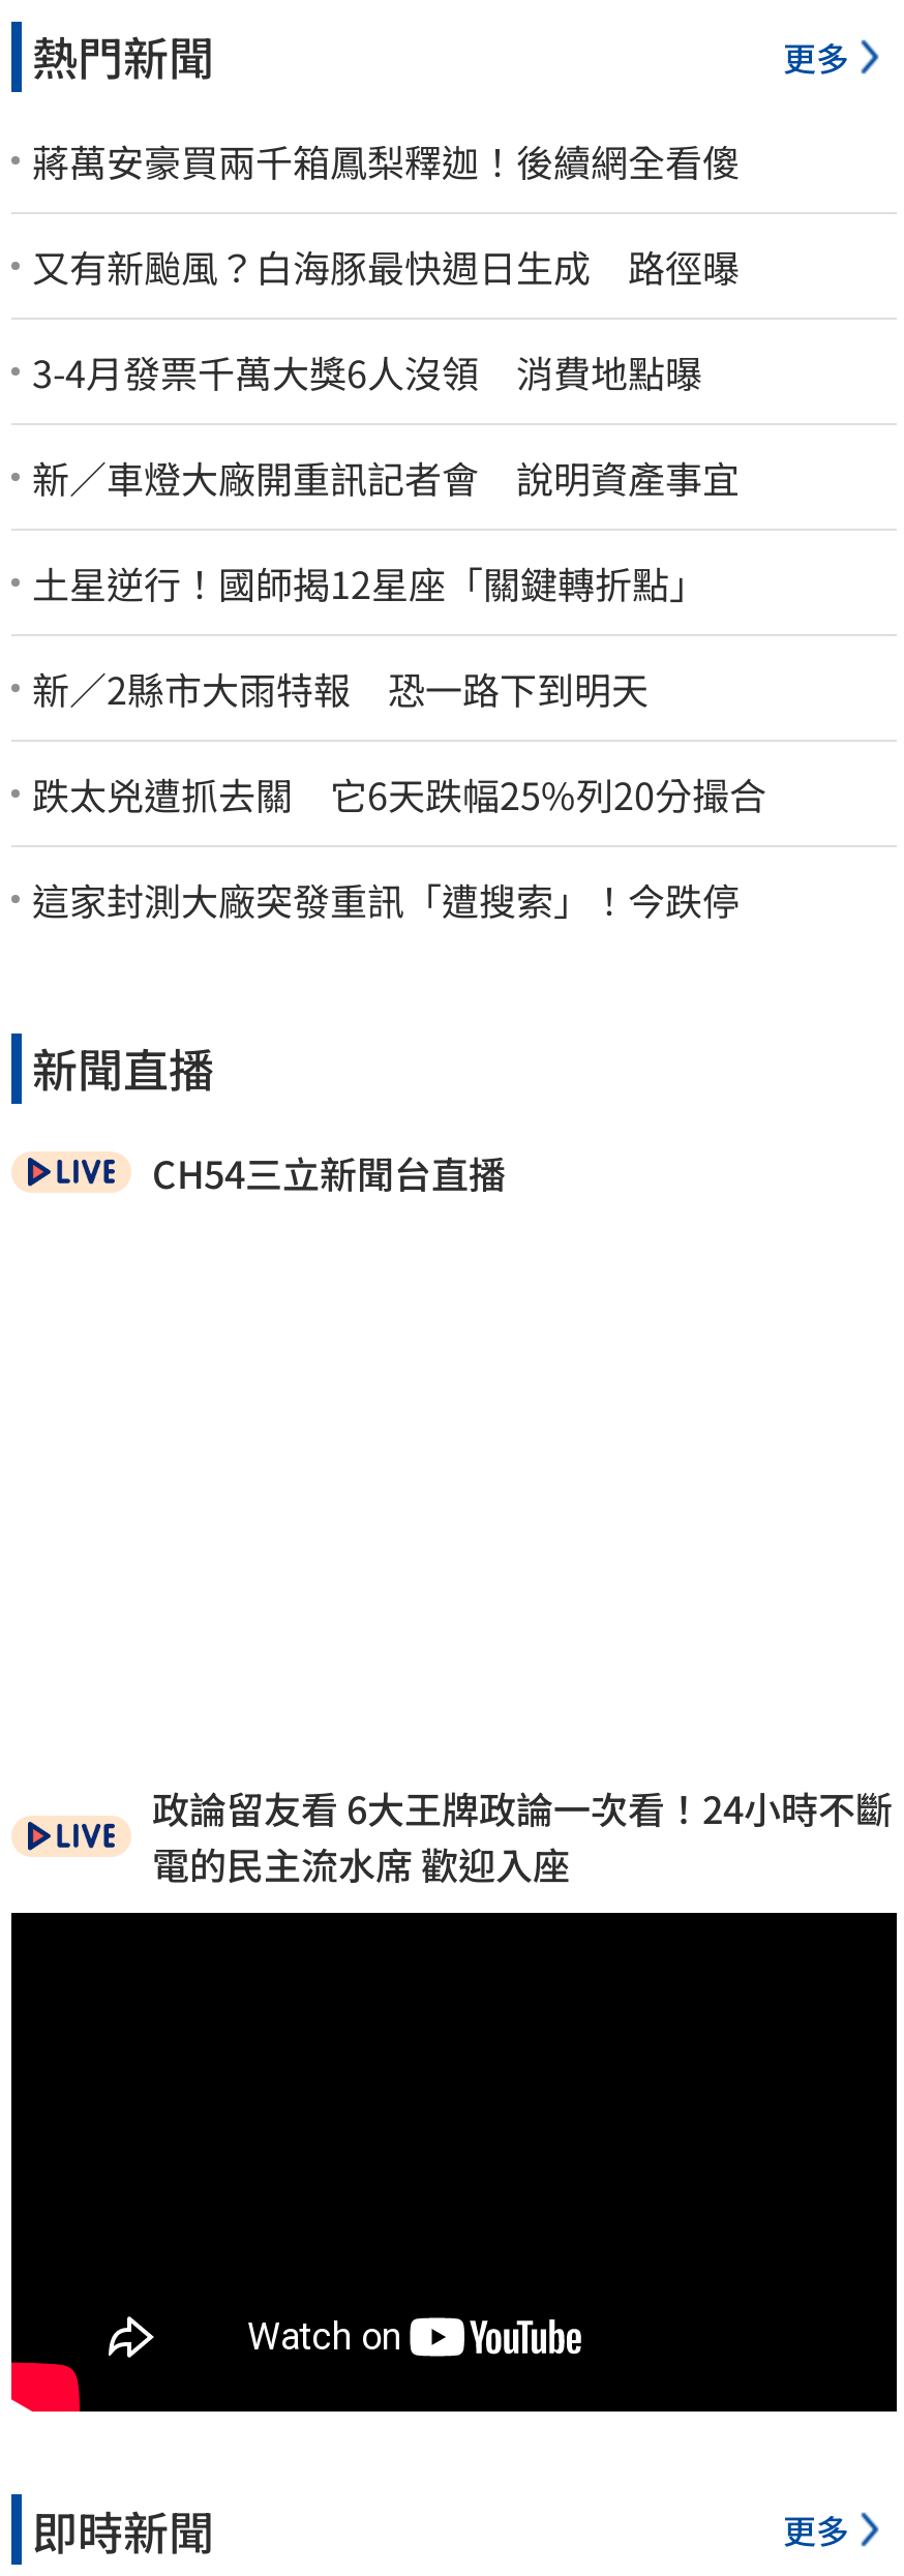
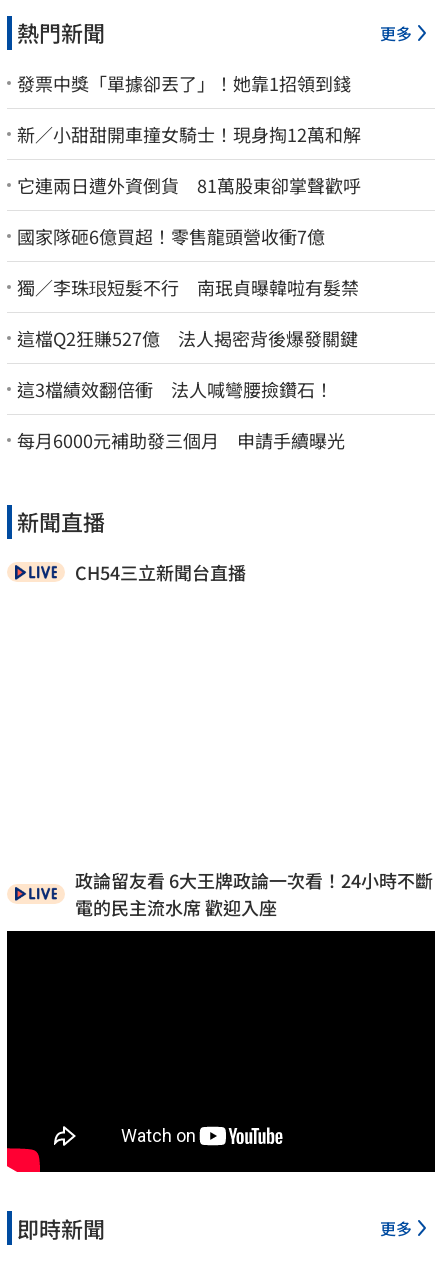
[32,132,740,186] 蔣萬安豪買兩千箱鳳梨釋迦！後續網全看傻 -> [17,70,351,96] 發票中獎「單據卻丟了」！她靠1招領到錢
[32,238,740,292] 又有新颱風？白海豚最快週日生成 路徑曝 -> [17,121,361,147] 新／小甜甜開車撞女騎士！現身掏12萬和解
[32,343,702,397] 3-4月發票千萬大獎6人沒領 消費地點曝 -> [17,172,361,198] 它連兩日遭外資倒貨 81萬股東卻掌聲歡呼
[32,449,740,503] 新／車燈大廠開重訊記者會 說明資產事宜 -> [17,223,325,249] 國家隊砸6億買超！零售龍頭營收衝7億
[32,555,706,608] 土星逆行！國師揭12星座「關鍵轉折點」 -> [17,274,359,300] 獨／李珠珢短髮不行 南珉貞曝韓啦有髮禁
[32,660,649,714] 新／2縣市大雨特報 恐一路下到明天 -> [17,325,358,351] 這檔Q2狂賺527億 法人揭密背後爆發關鍵
[32,766,766,819] 跌太兇遭抓去關 它6天跌幅25%列20分撮合 -> [17,376,333,402] 這3檔績效翻倍衝 法人喊彎腰撿鑽石！
[32,871,740,925] 這家封測大廠突發重訊「遭搜索」！今跌停 -> [17,427,345,453] 每月6000元補助發三個月 申請手續曝光

